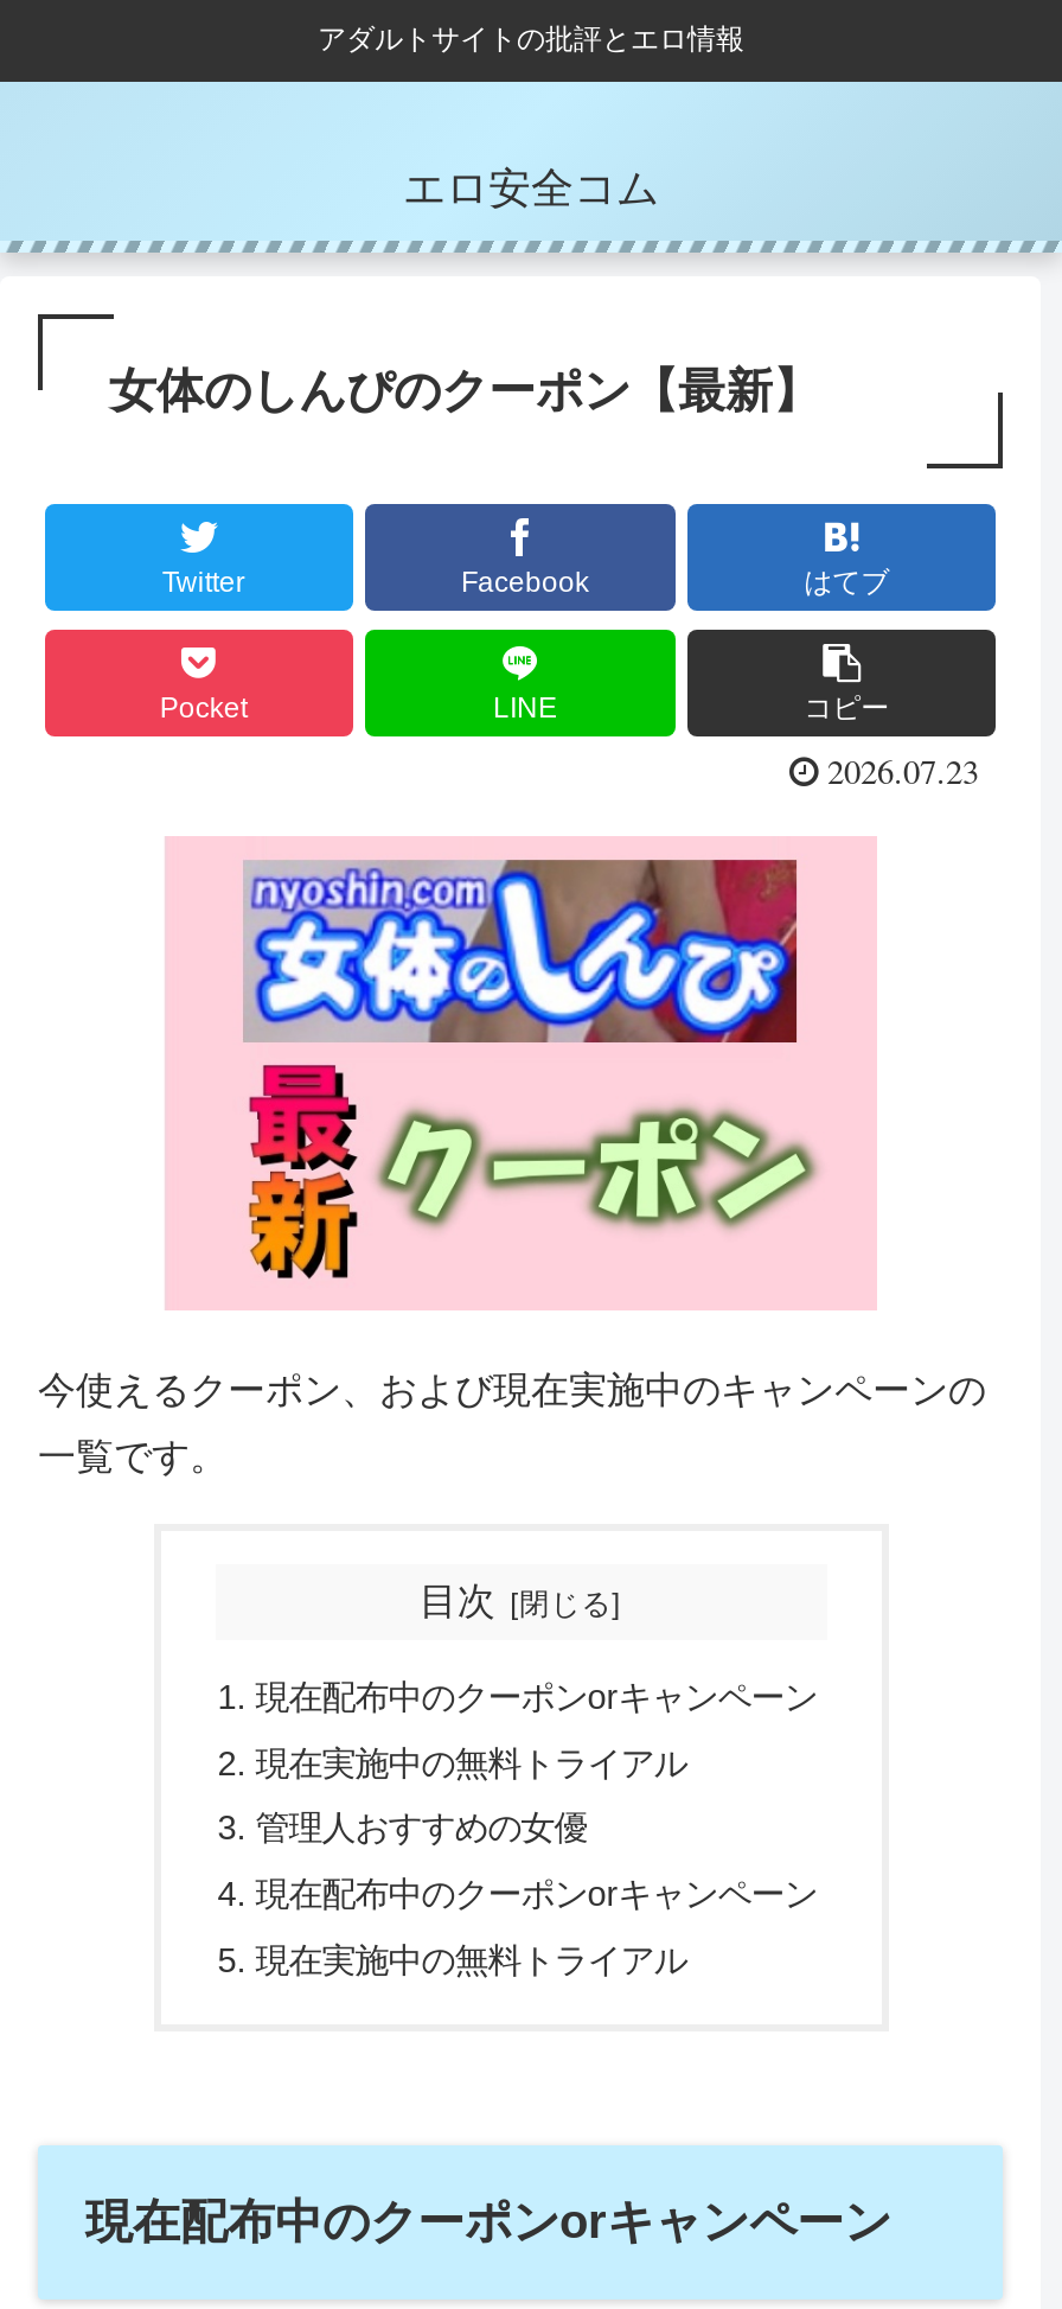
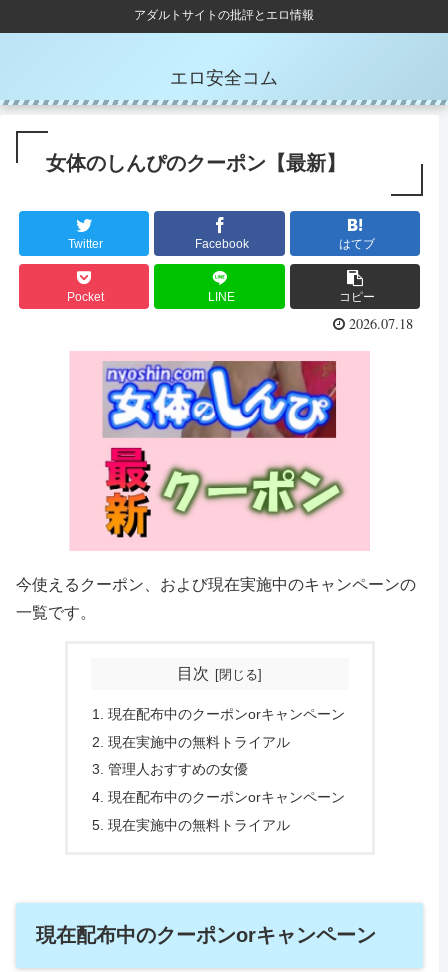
[827,748,979,793] 2026.07.23 -> [349,314,413,333] 2026.07.18

